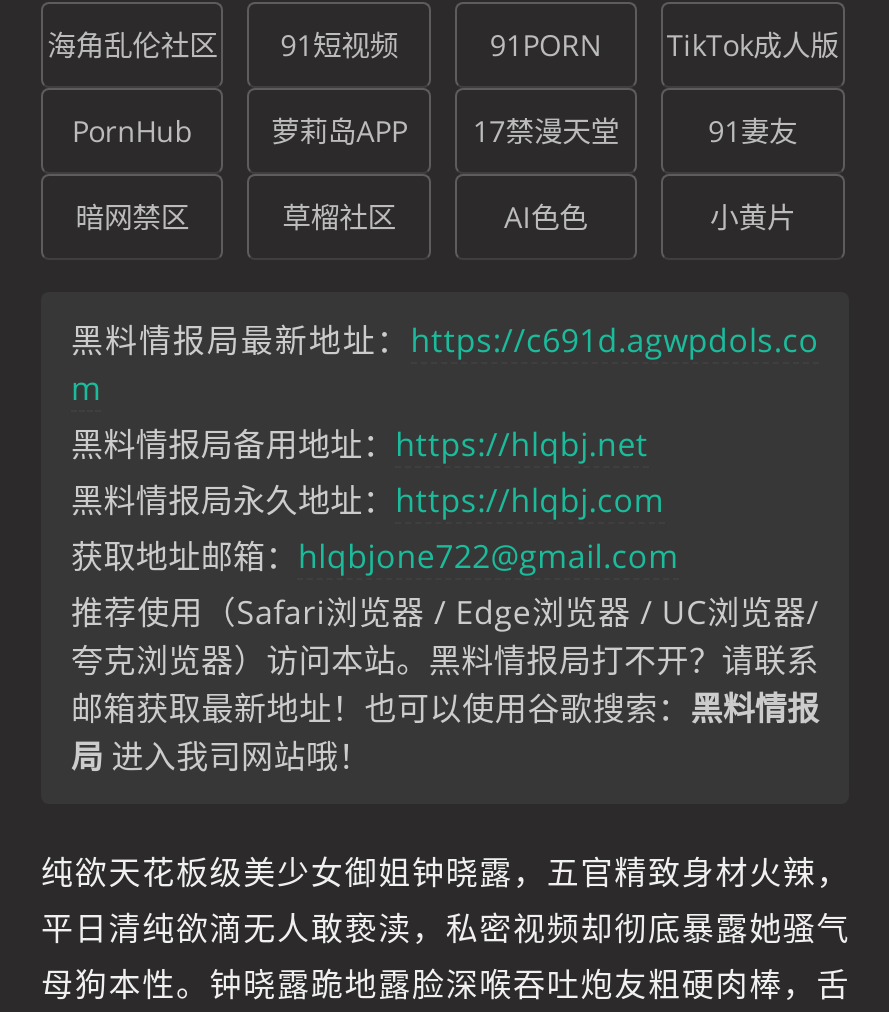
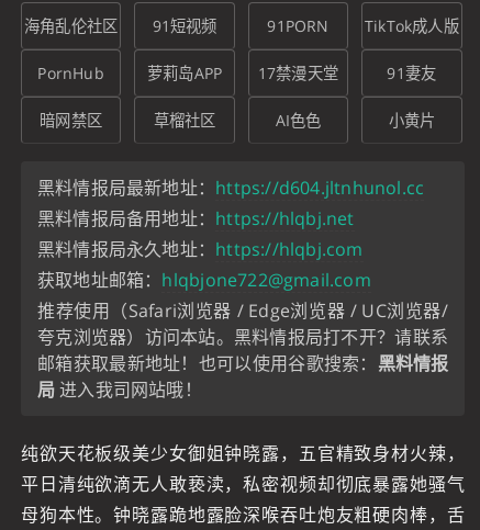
[71,318,819,410] 黑料情报局最新地址：https://c691d.agwpdols.co | m -> [37,176,424,200] 黑料情报局最新地址：https://d604.jltnhunol.cc

